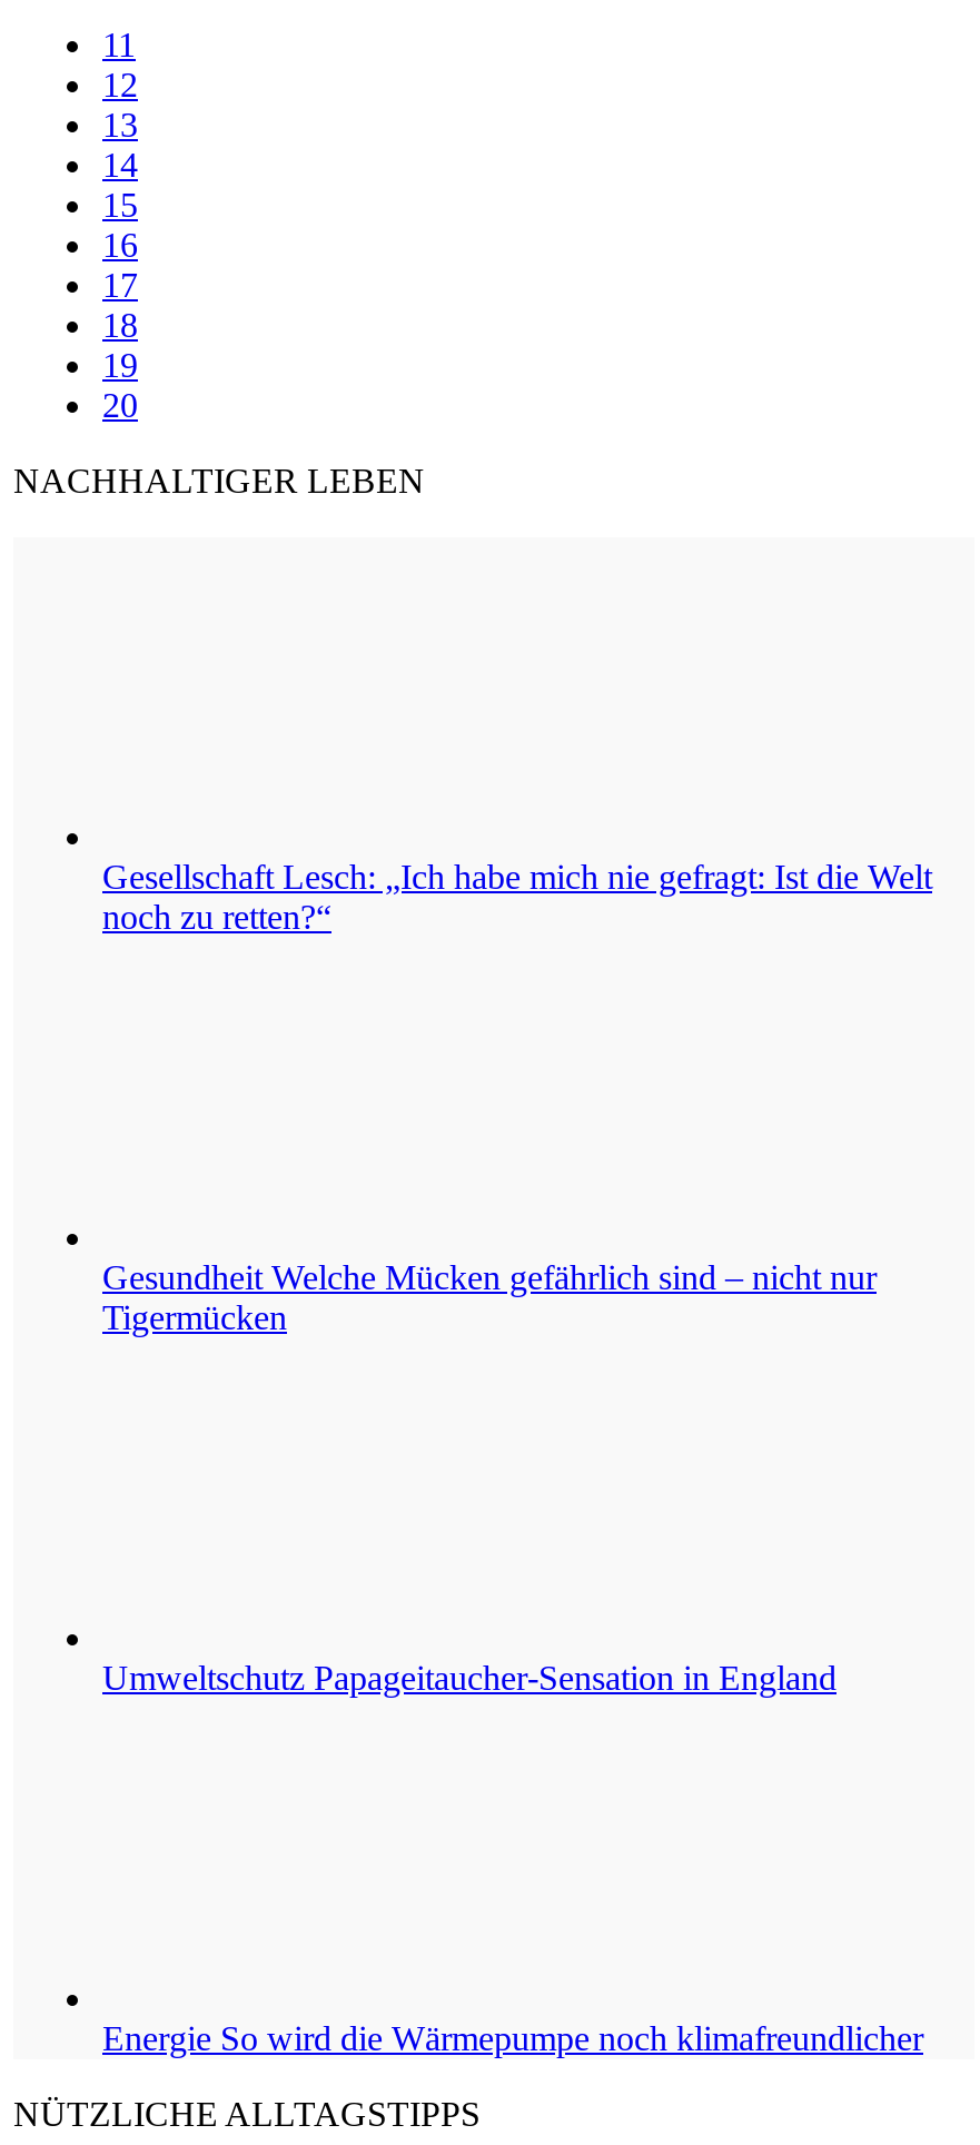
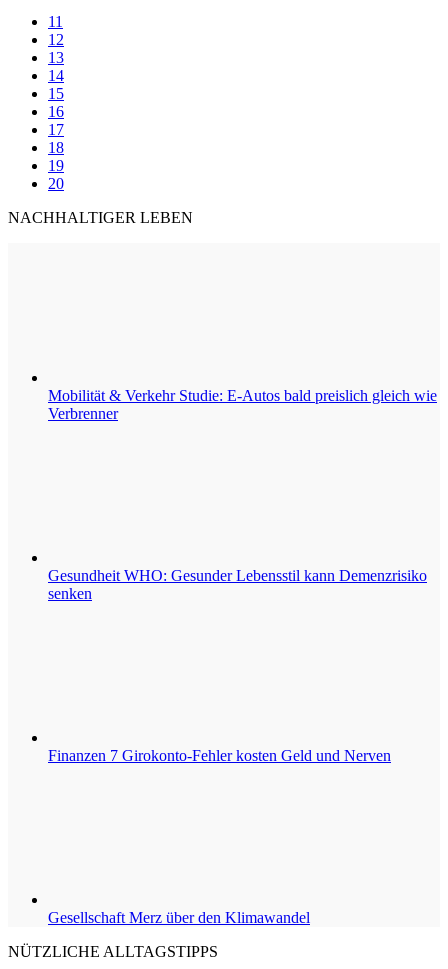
[102,858,932,936] Gesellschaft Lesch: „Ich habe mich nie gefragt: Ist die Welt | noch zu retten?“ -> [48,387,437,422] Mobilität & Verkehr Studie: E-Autos bald preislich gleich wie | Verbrenner
[102,1258,877,1336] Gesundheit Welche Mücken gefährlich sind – nicht nur | Tigermücken -> [48,567,427,602] Gesundheit WHO: Gesunder Lebensstil kann Demenzrisiko | senken
[102,1659,837,1697] Umweltschutz Papageitaucher-Sensation in England -> [48,747,391,764] Finanzen 7 Girokonto-Fehler kosten Geld und Nerven
[102,2019,923,2057] Energie So wird die Wärmepumpe noch klimafreundlicher -> [48,909,310,926] Gesellschaft Merz über den Klimawandel

